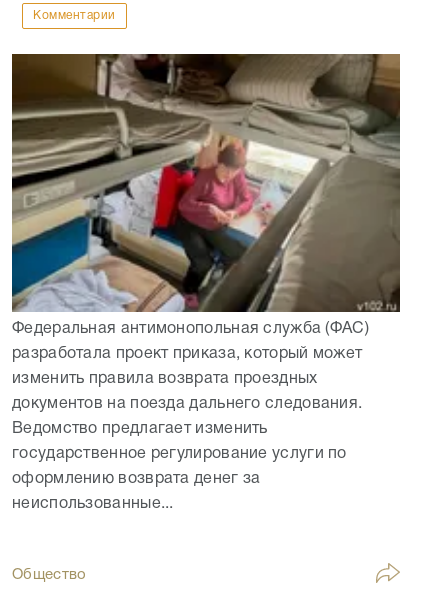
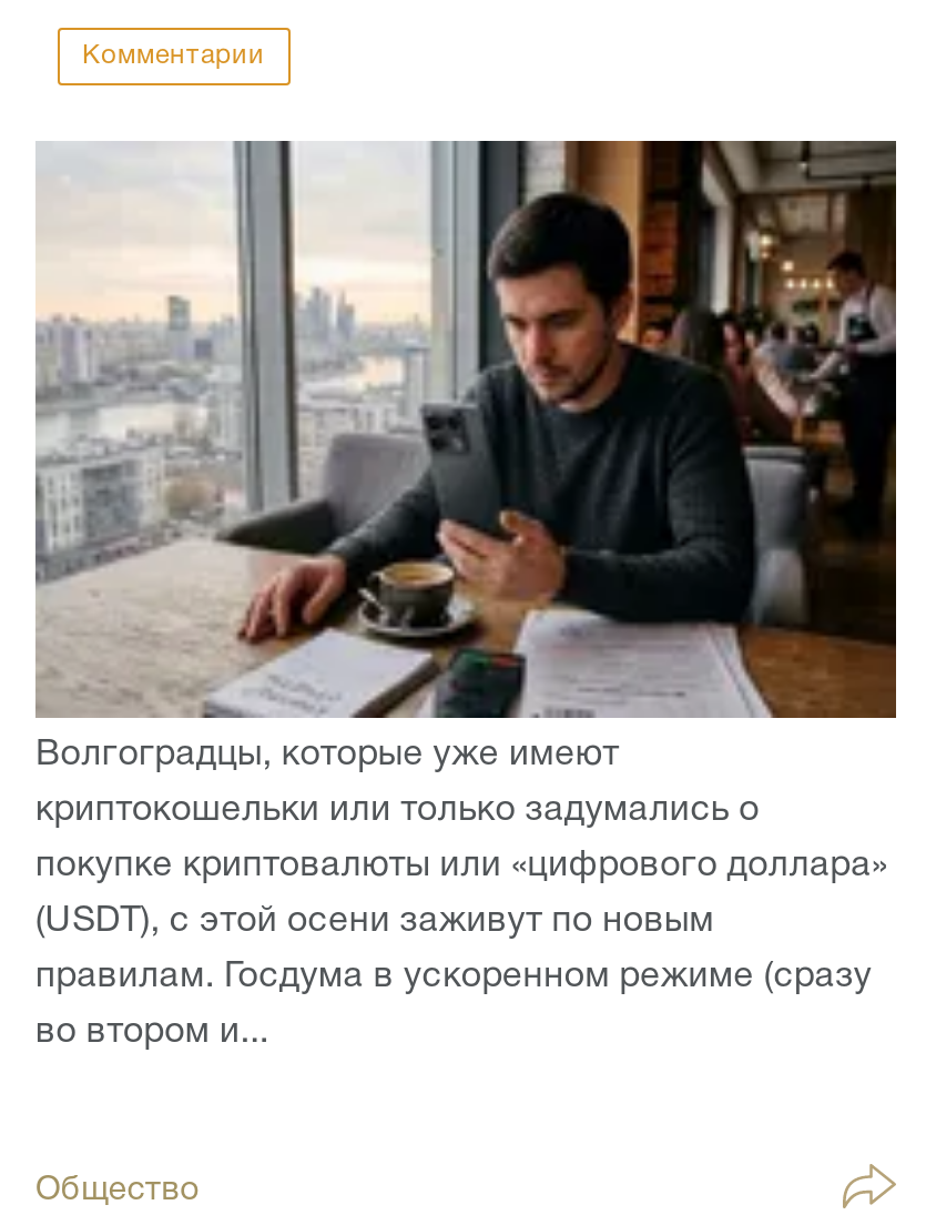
[11,53,400,511] [image] | Федеральная антимонопольная служба (ФАС) | разработала проект приказа, который может | изменить правила возврата проездных | документов на поезда дальнего следования. | Ведомство предлагает изменить | государственное регулирование услуги по | оформлению возврата денег за | неиспользованные... -> [35,139,896,1048] [image] | Волгоградцы, которые уже имеют | криптокошельки или только задумались о | покупке криптовалюты или «цифрового доллара» | (USDT), с этой осени заживут по новым | правилам. Госдума в ускоренном режиме (сразу | во втором и...

